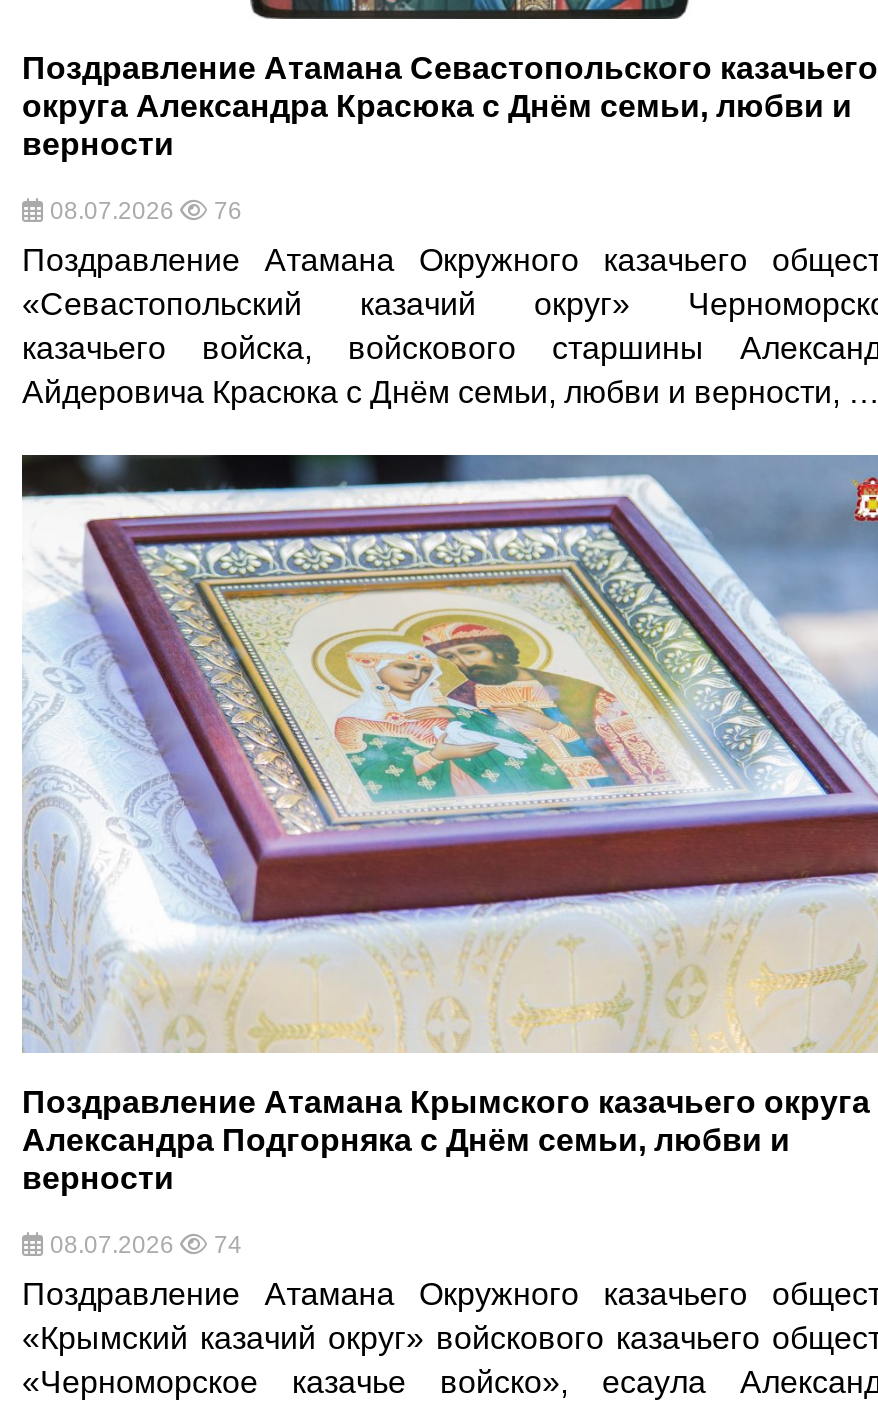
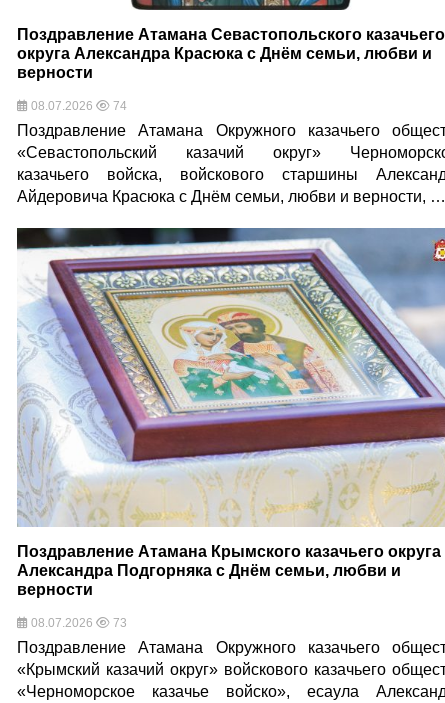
[44,198,242,226] 08.07.2026 76 -> [28,99,127,113] 08.07.2026 74
[44,1231,242,1259] 08.07.2026 74 -> [28,615,127,629] 08.07.2026 73

